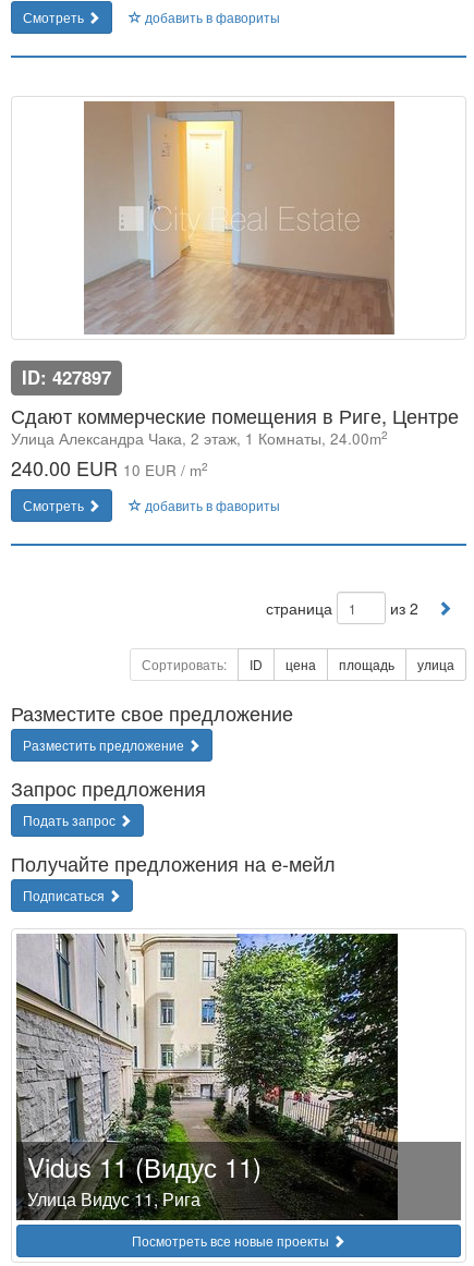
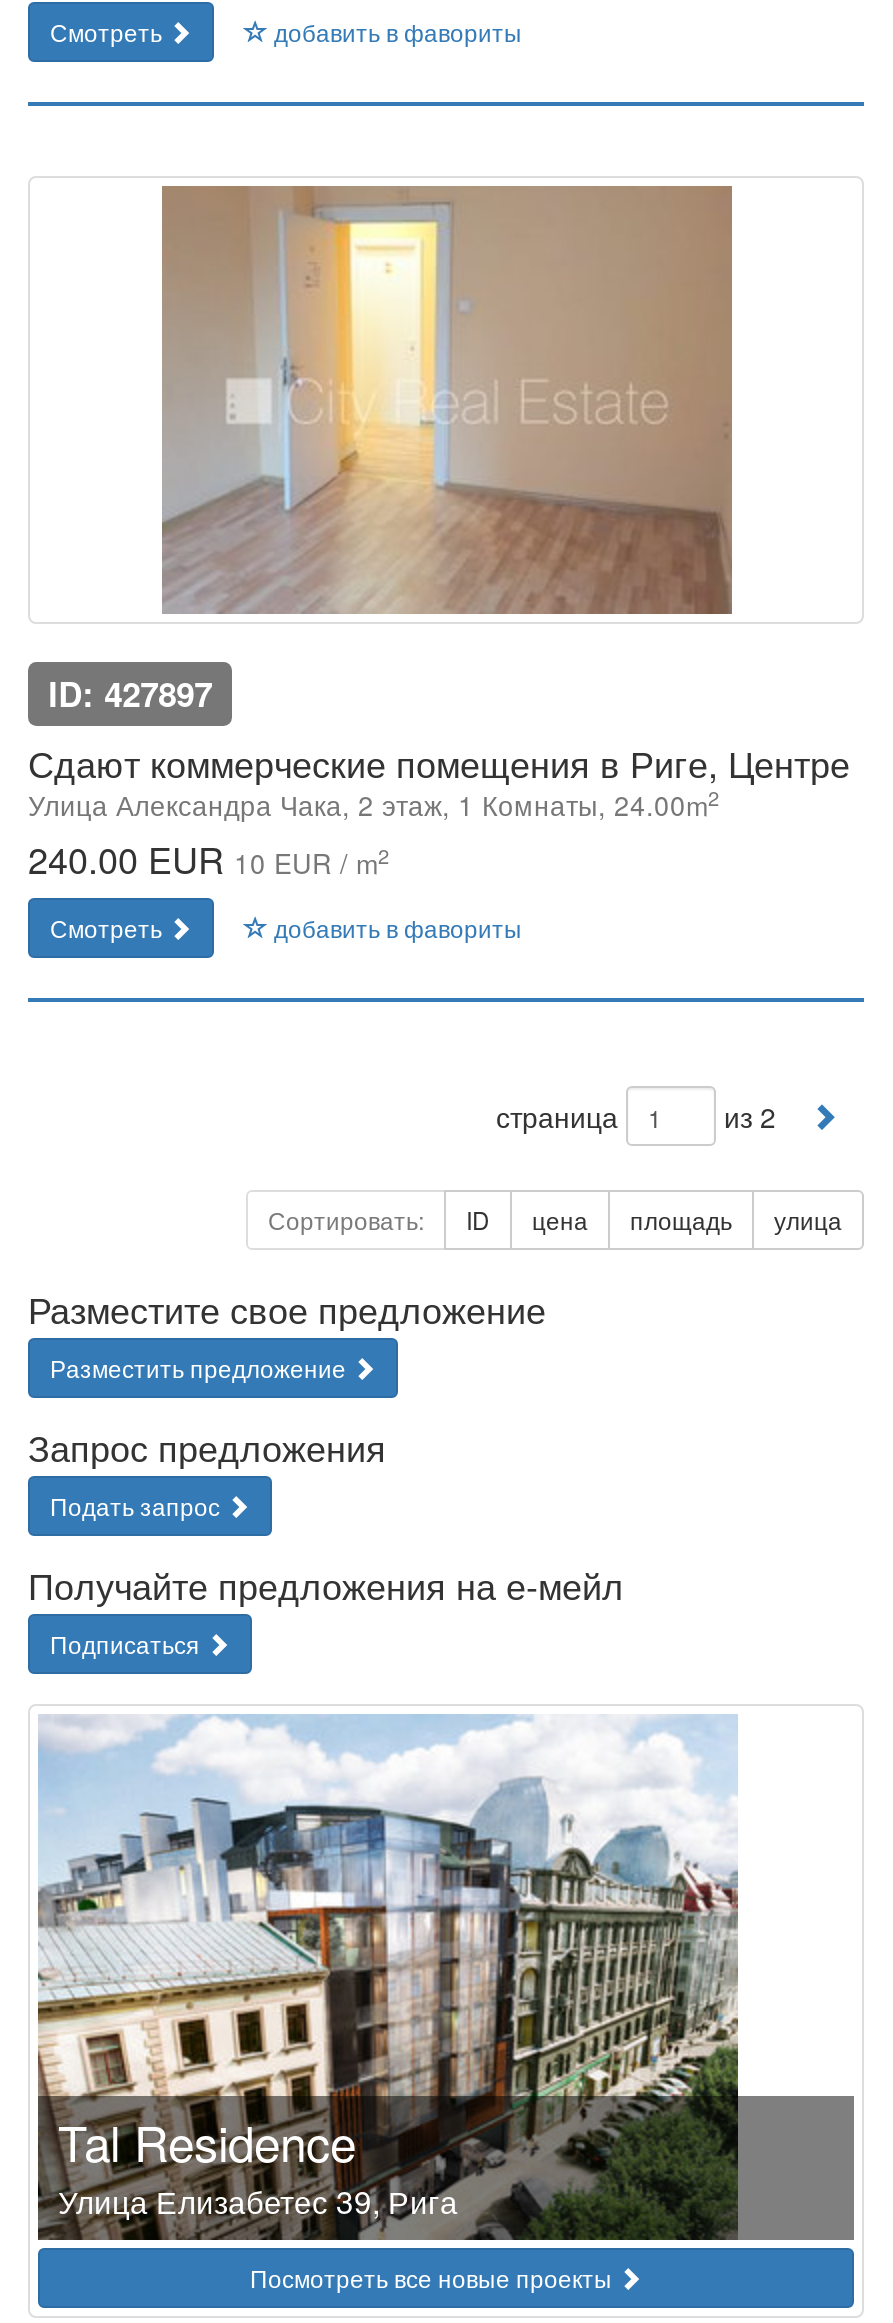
[15,933,399,1221] [image] | Vidus 11 (Видус 11) | Улица Видус 11, Рига -> [38,1714,740,2242] [image] | Tal Residence | Улица Елизабетес 39, Рига

